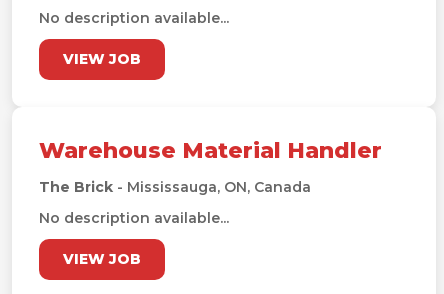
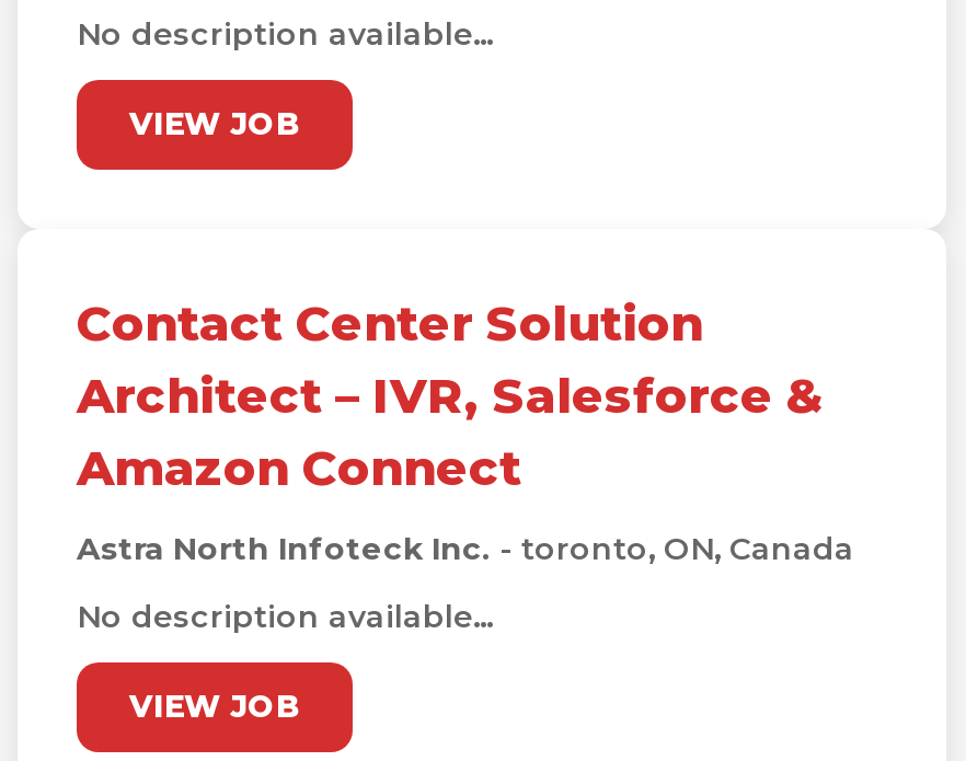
[39,137,382,164] Warehouse Material Handler -> [77,295,826,498] Contact Center Solution | Architect – IVR, Salesforce & | Amazon Connect
[39,178,311,196] The Brick - Mississauga, ON, Canada -> [77,529,854,568] Astra North Infoteck Inc. - toronto, ON, Canada

